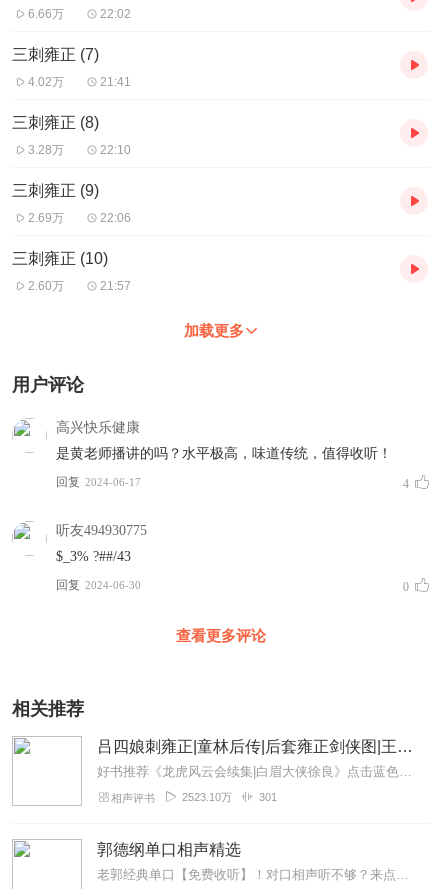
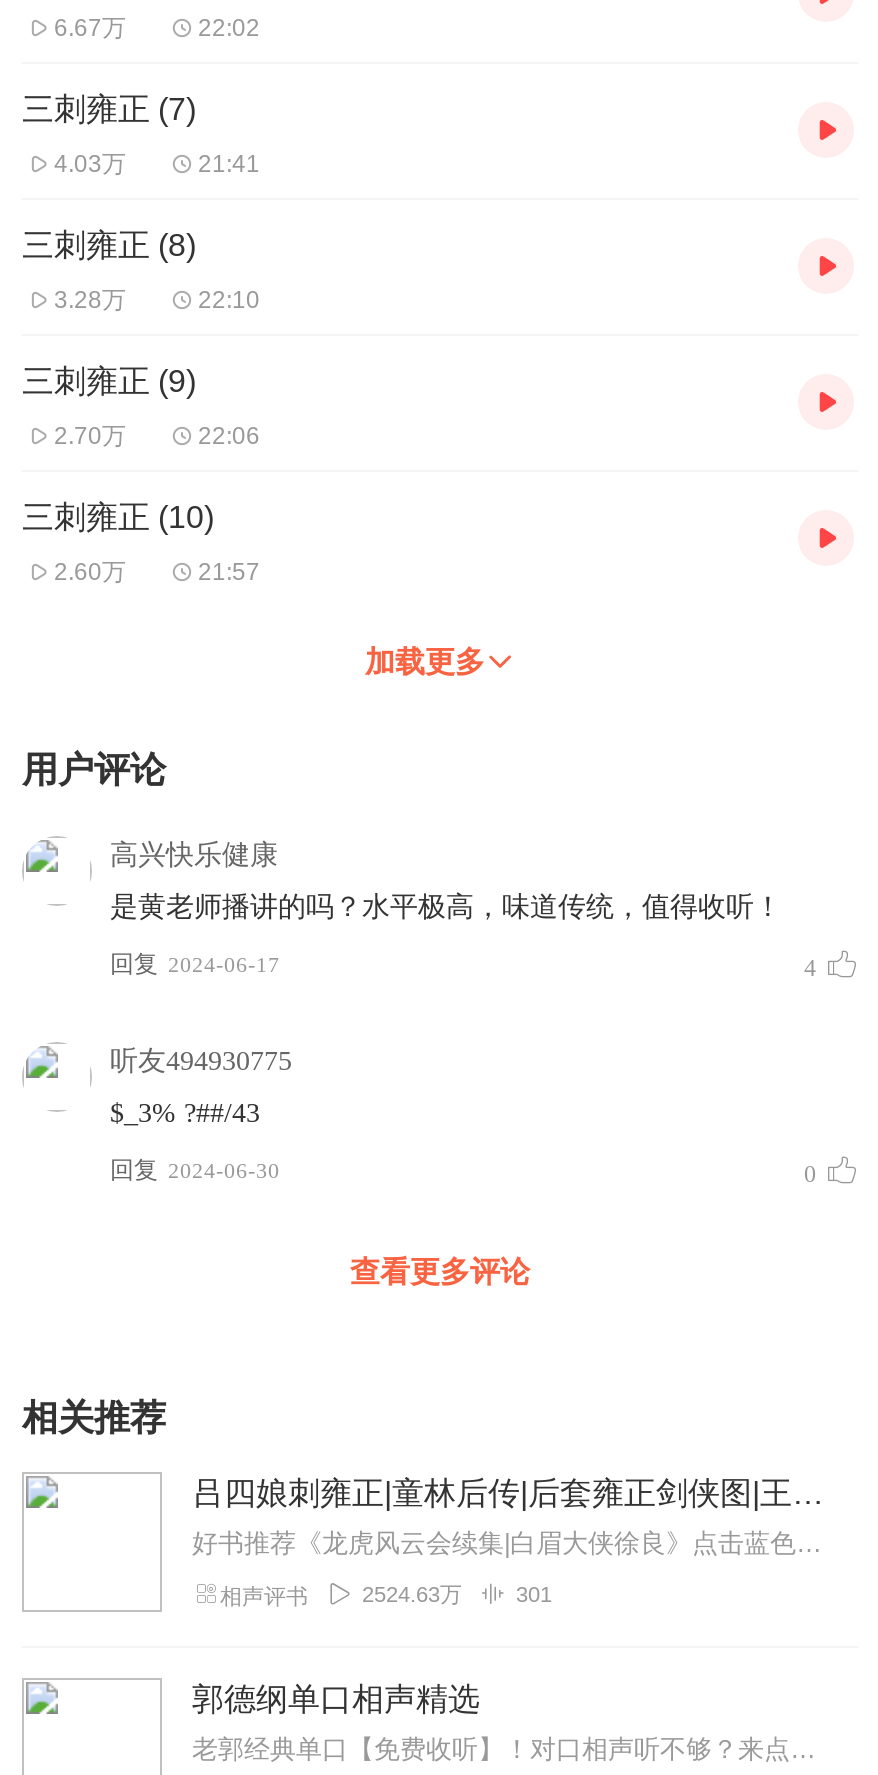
[28,7,64,21] 6.66万 -> [54,14,126,42] 6.67万
[28,75,64,89] 4.02万 -> [54,150,126,178] 4.03万
[28,211,64,225] 2.69万 -> [54,422,126,450] 2.70万
[182,791,232,803] 2523.10万 -> [362,1582,462,1606] 2524.63万

